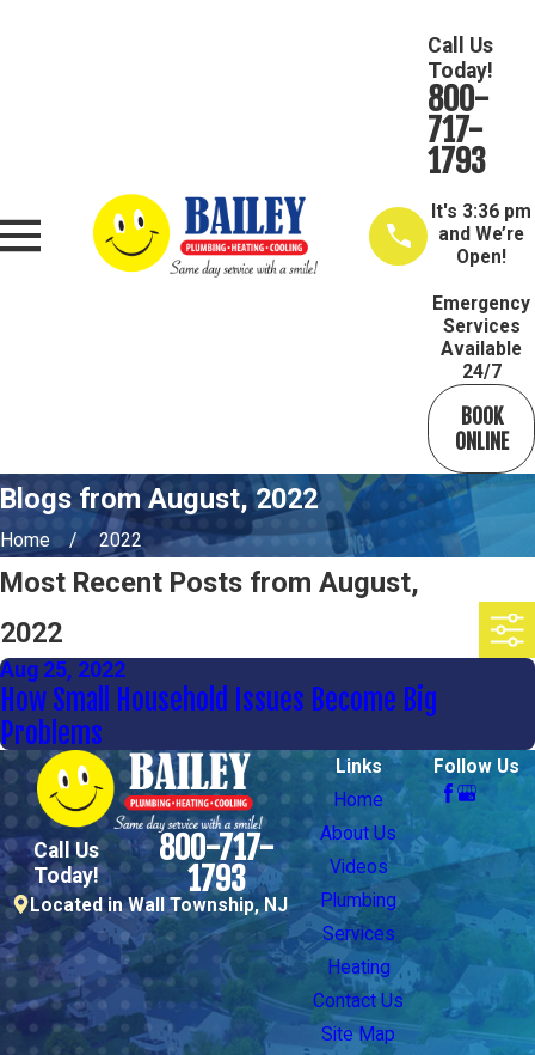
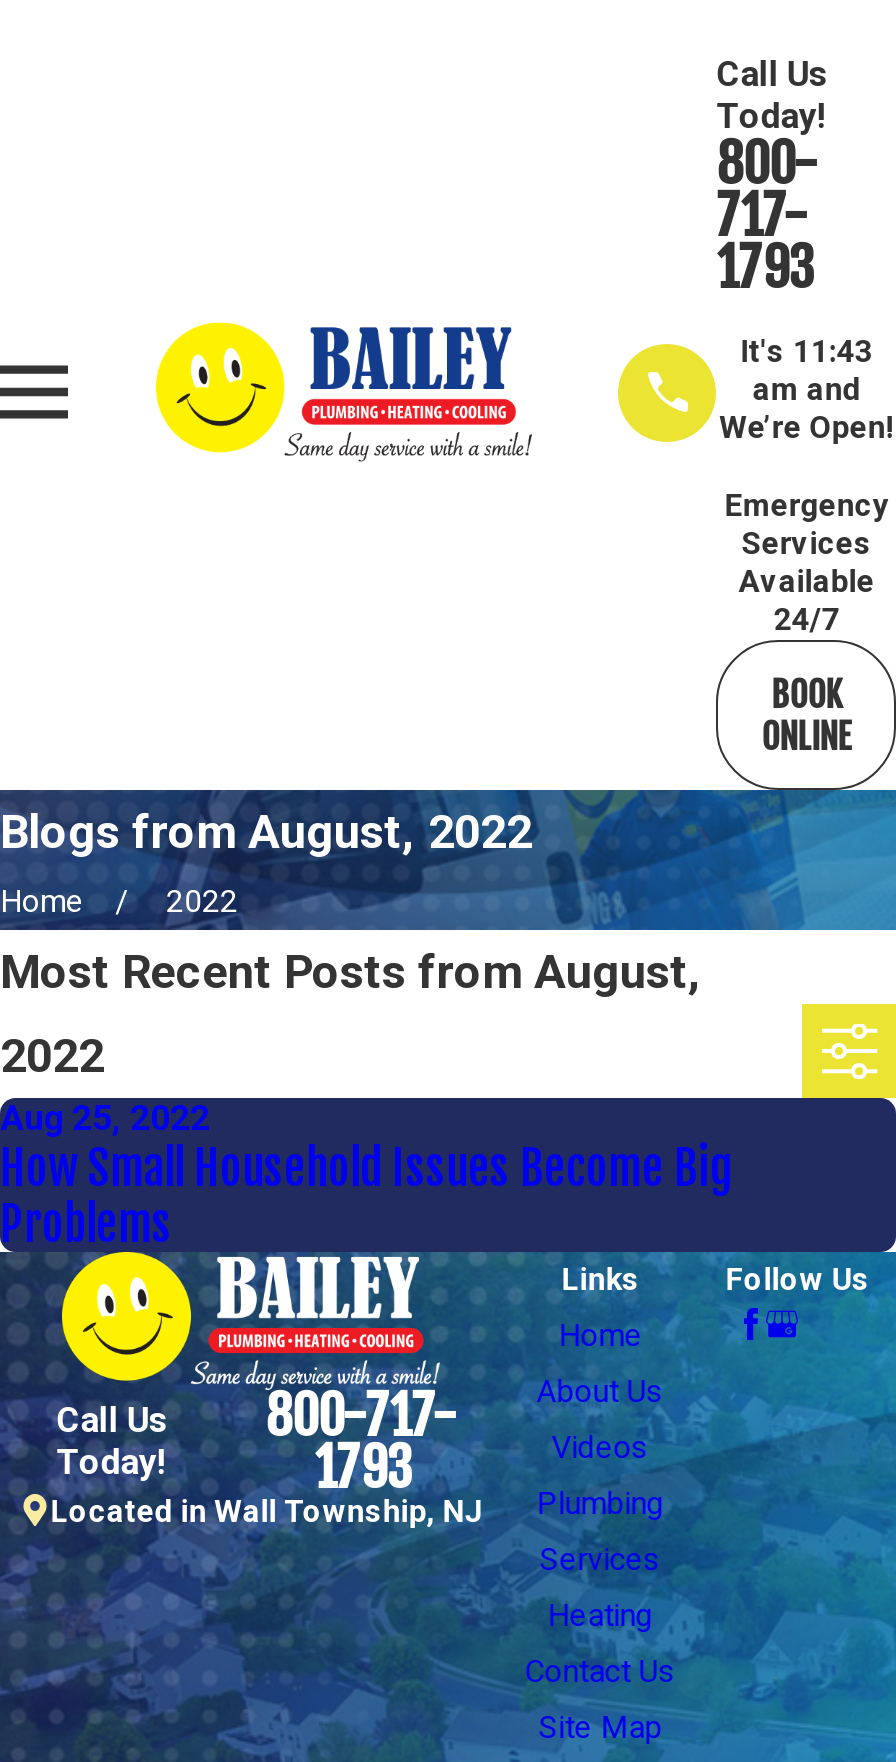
[431,201,532,268] It's 3:36 pm | and We’re | Open! -> [719,334,893,446] It's 11:43 | am and | We’re Open!

